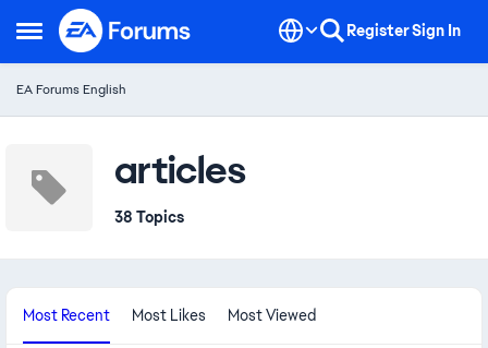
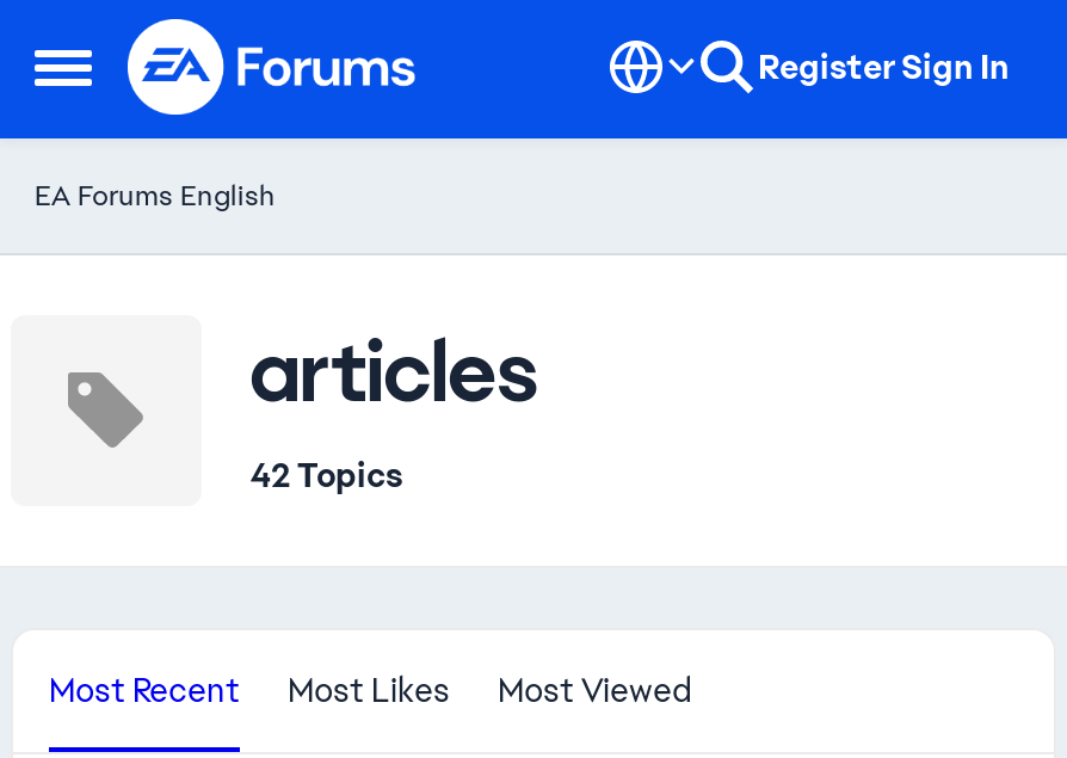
[114,207,184,227] 38 Topics -> [249,454,402,497] 42 Topics

